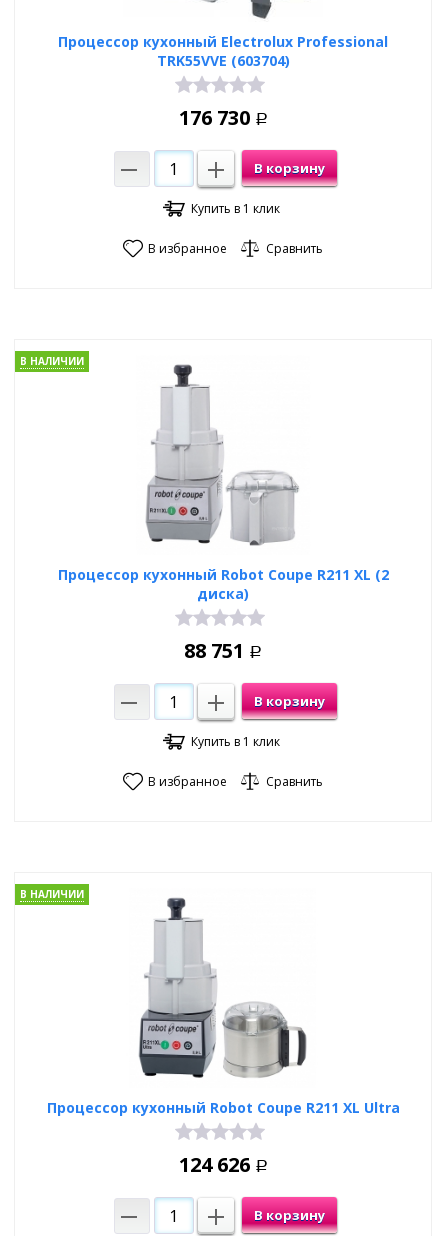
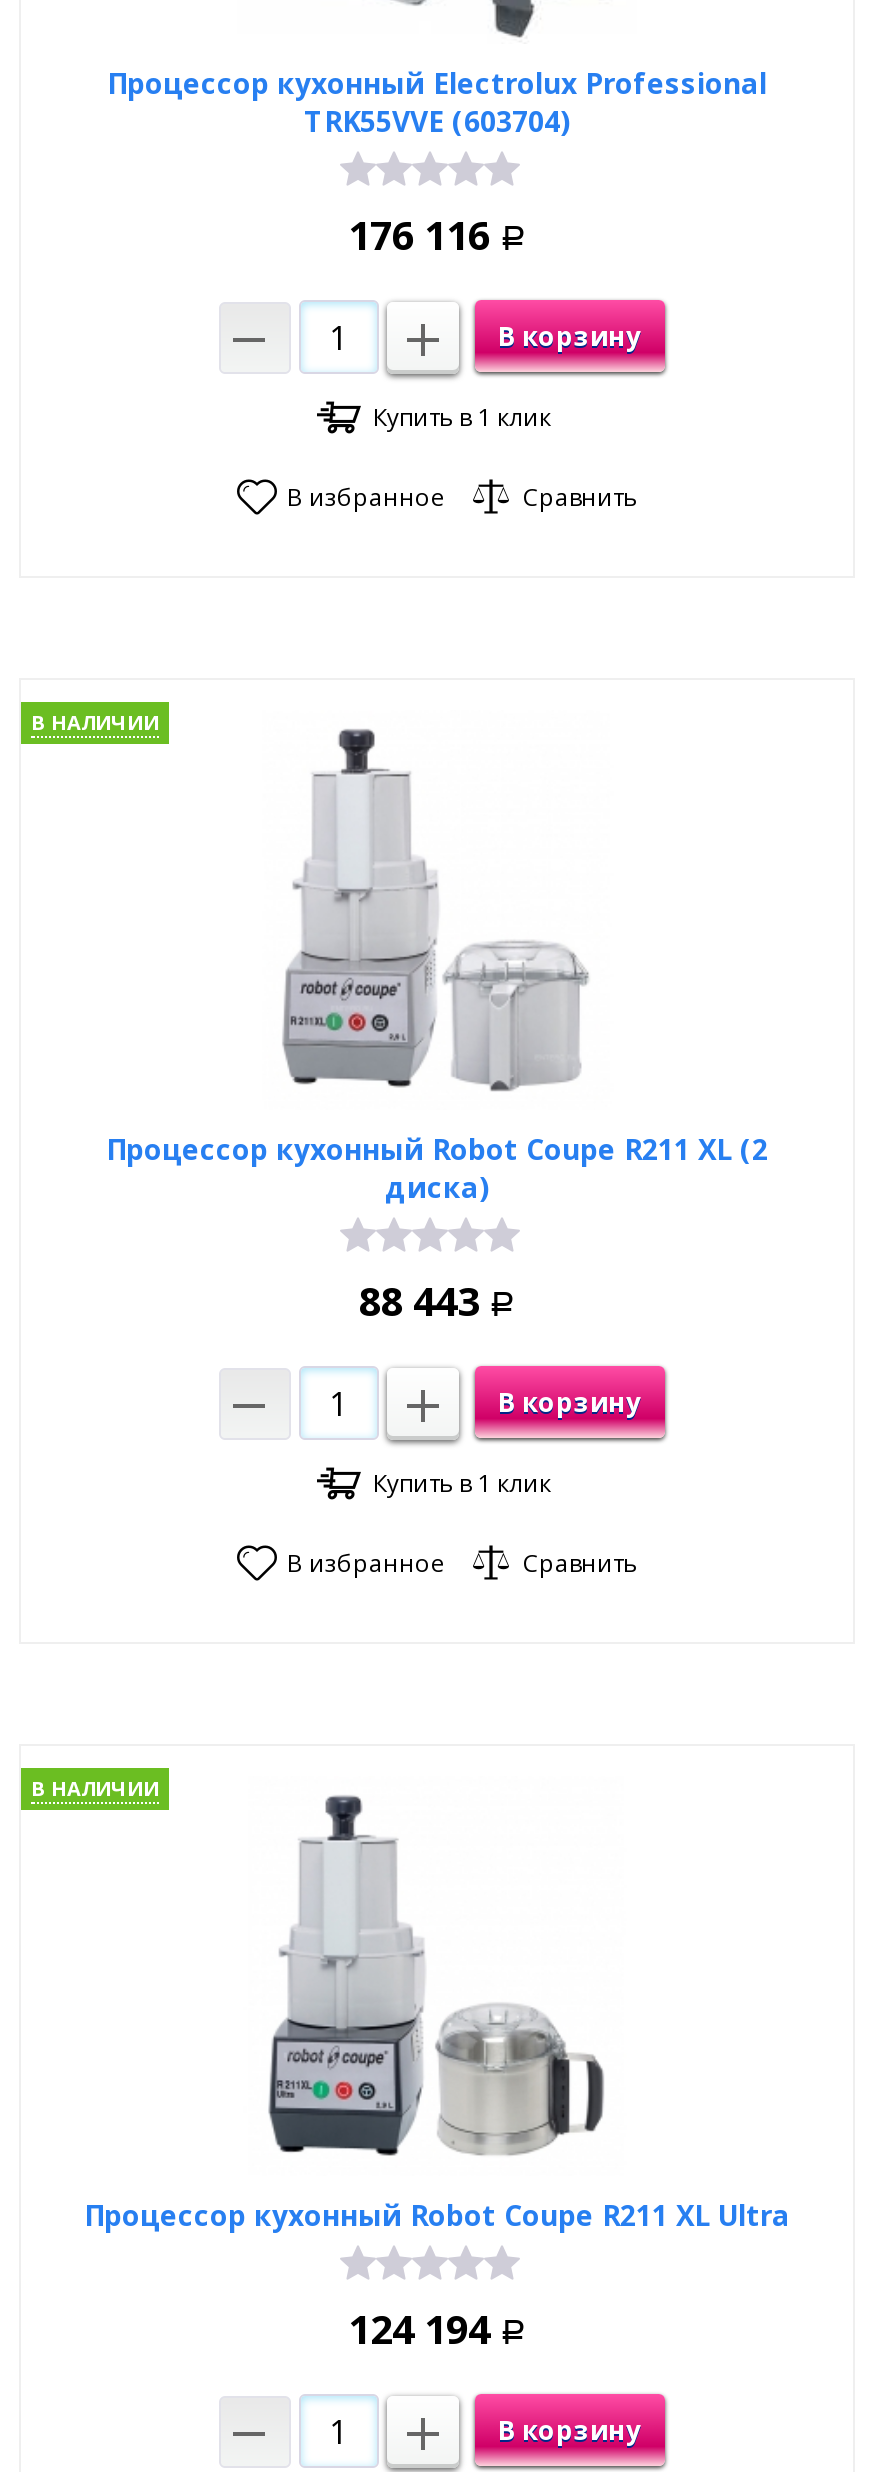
[178,104,267,131] 176 730 Р -> [348,208,526,262] 176 116 Р
[184,637,262,664] 88 751 Р -> [359,1274,515,1328] 88 443 Р
[178,1151,267,1178] 124 626 Р -> [348,2302,526,2356] 124 194 Р

